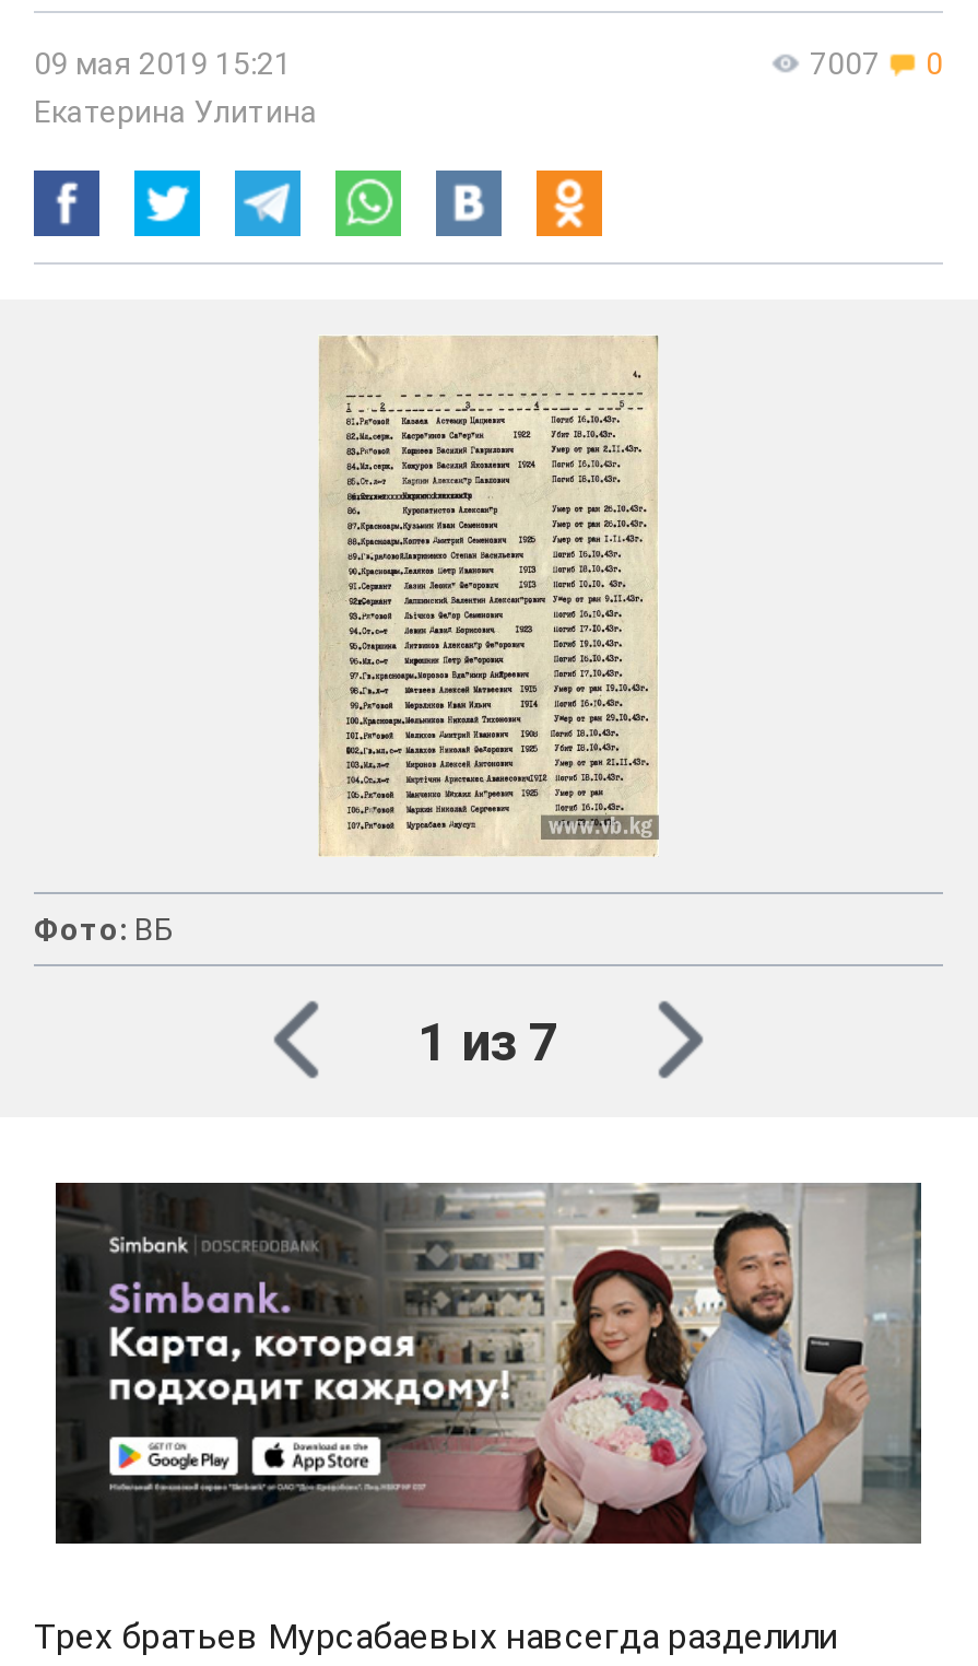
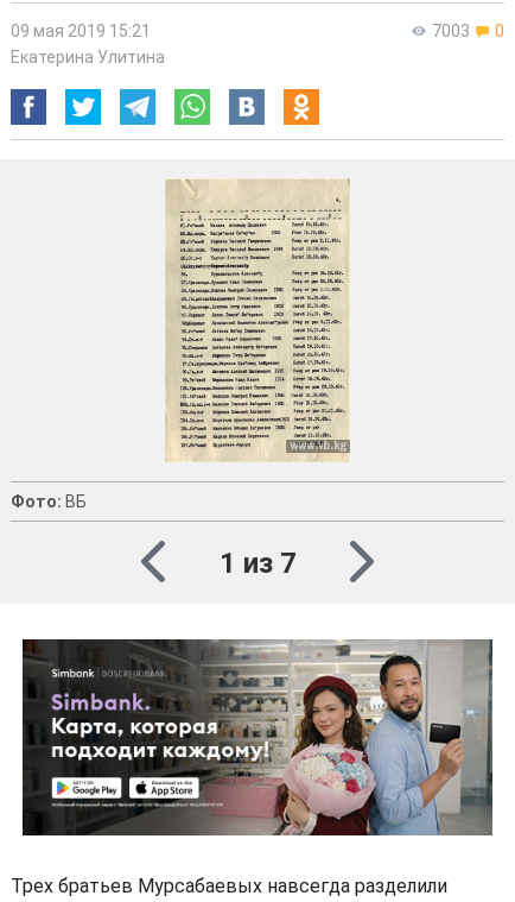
[803,46,943,81] 7007 0 -> [428,21,504,40] 7003 0

